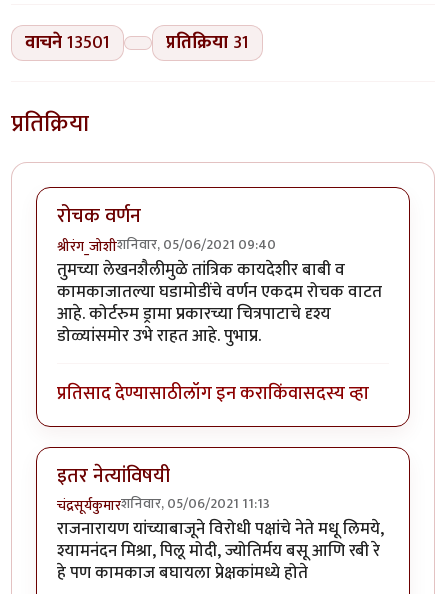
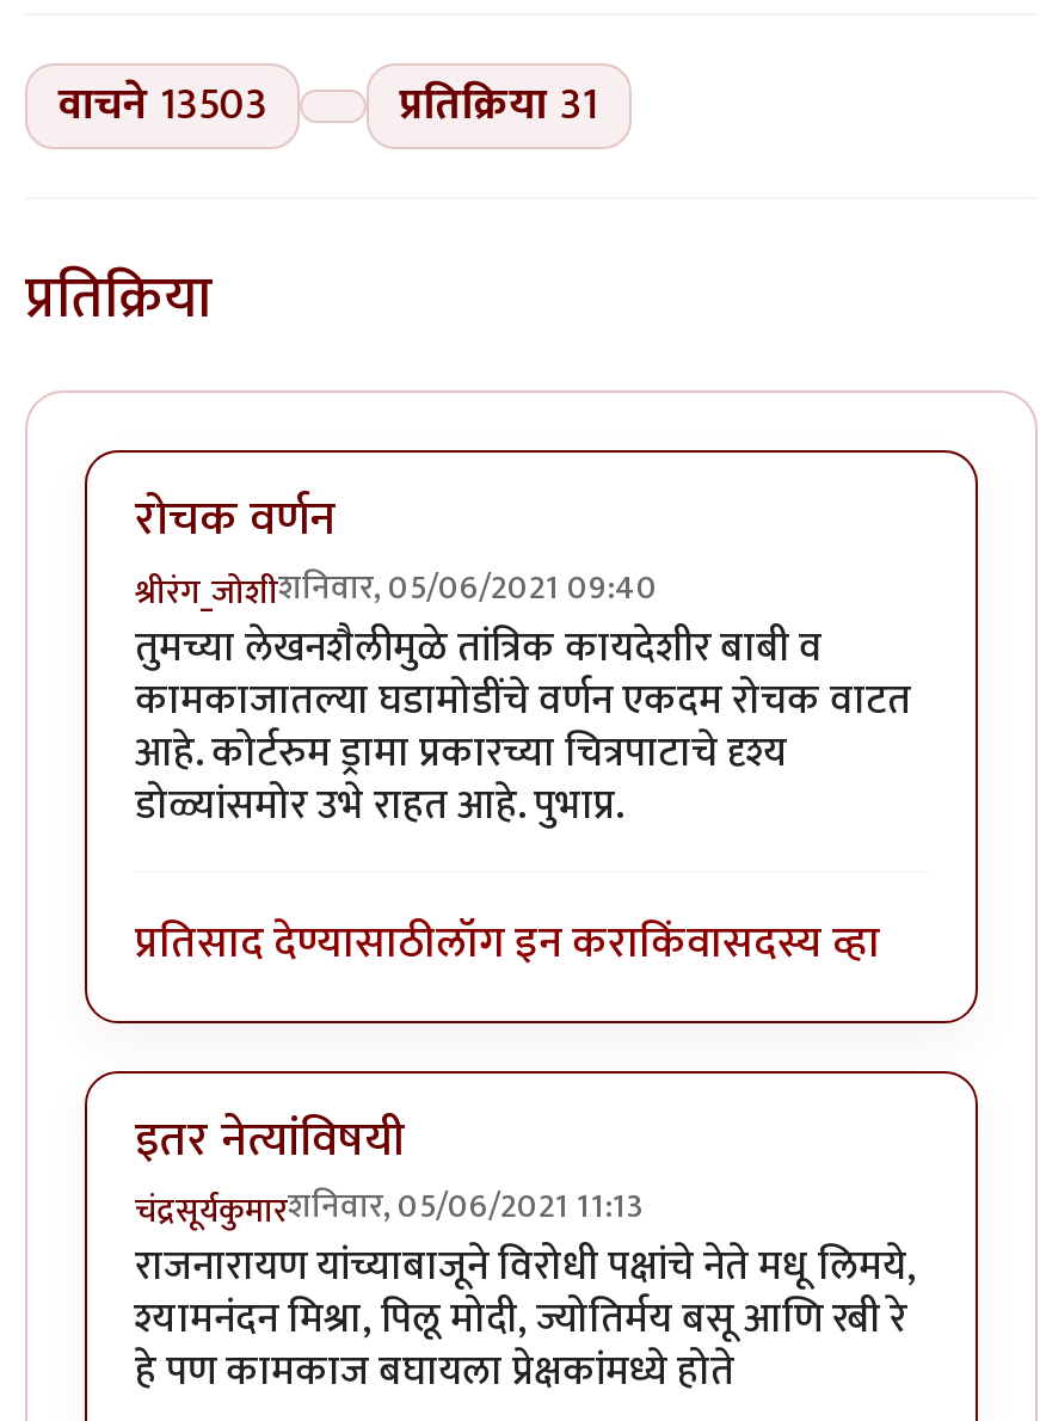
[25,27,110,58] वाचने 13501 -> [58,69,267,143] वाचने 13503

